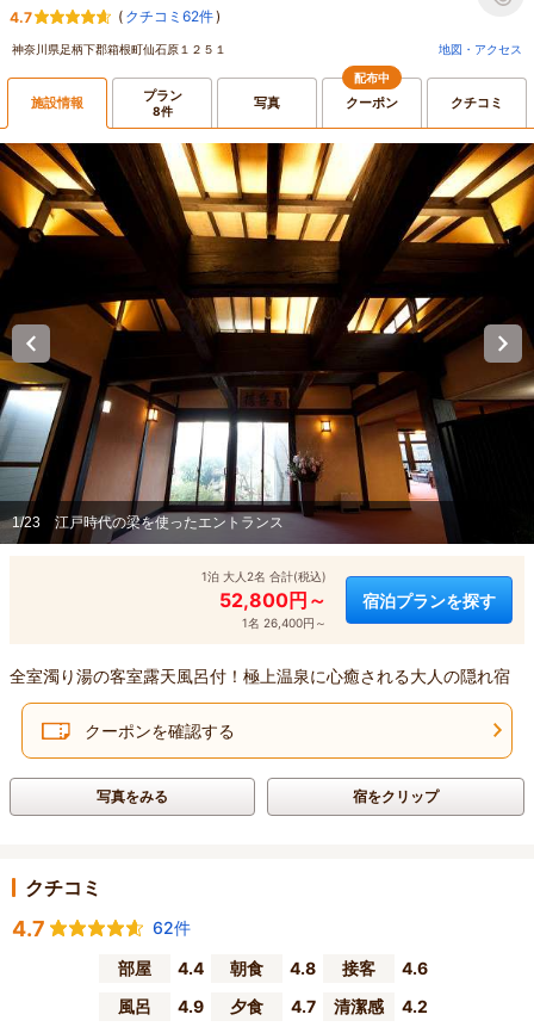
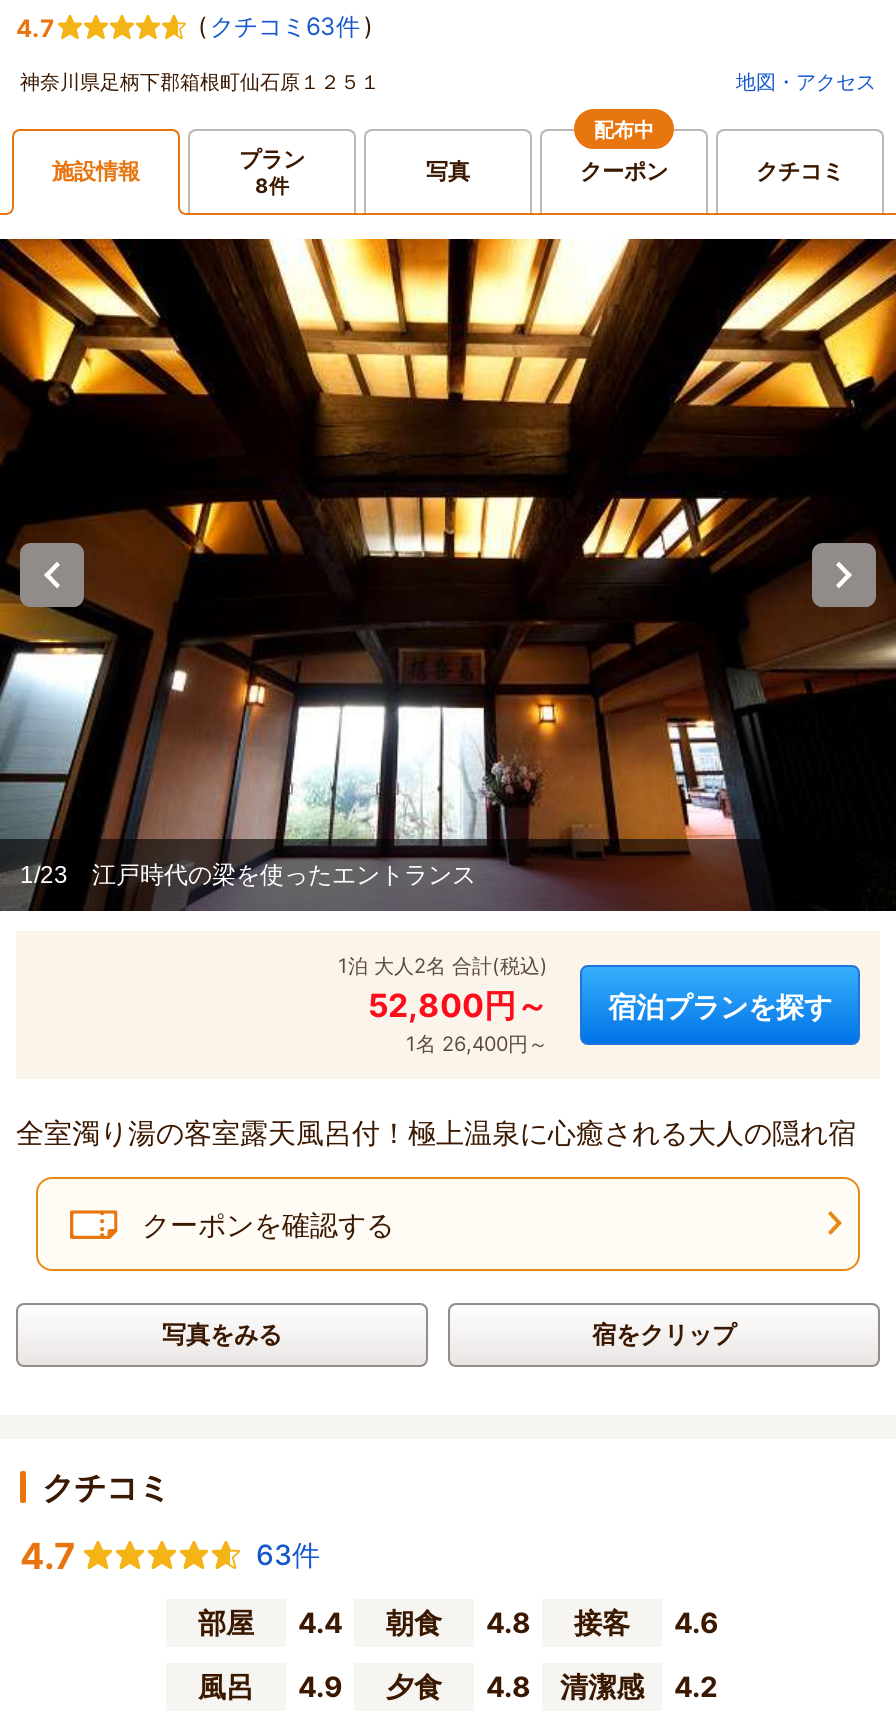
[118,7,221,25] ( クチコミ62件 ) -> [198,10,372,40] ( クチコミ63件 )
[153,917,191,937] 62件 -> [256,1536,320,1570] 63件
[118,996,428,1016] 風呂 4.9 夕食 4.7 清潔感 4.2 -> [198,1668,718,1702] 風呂 4.9 夕食 4.8 清潔感 4.2

